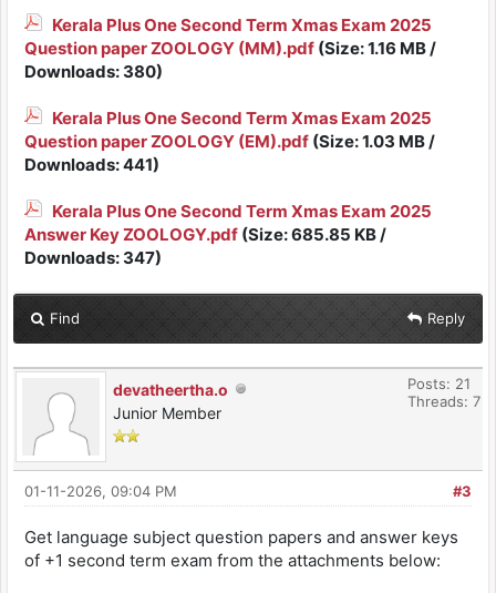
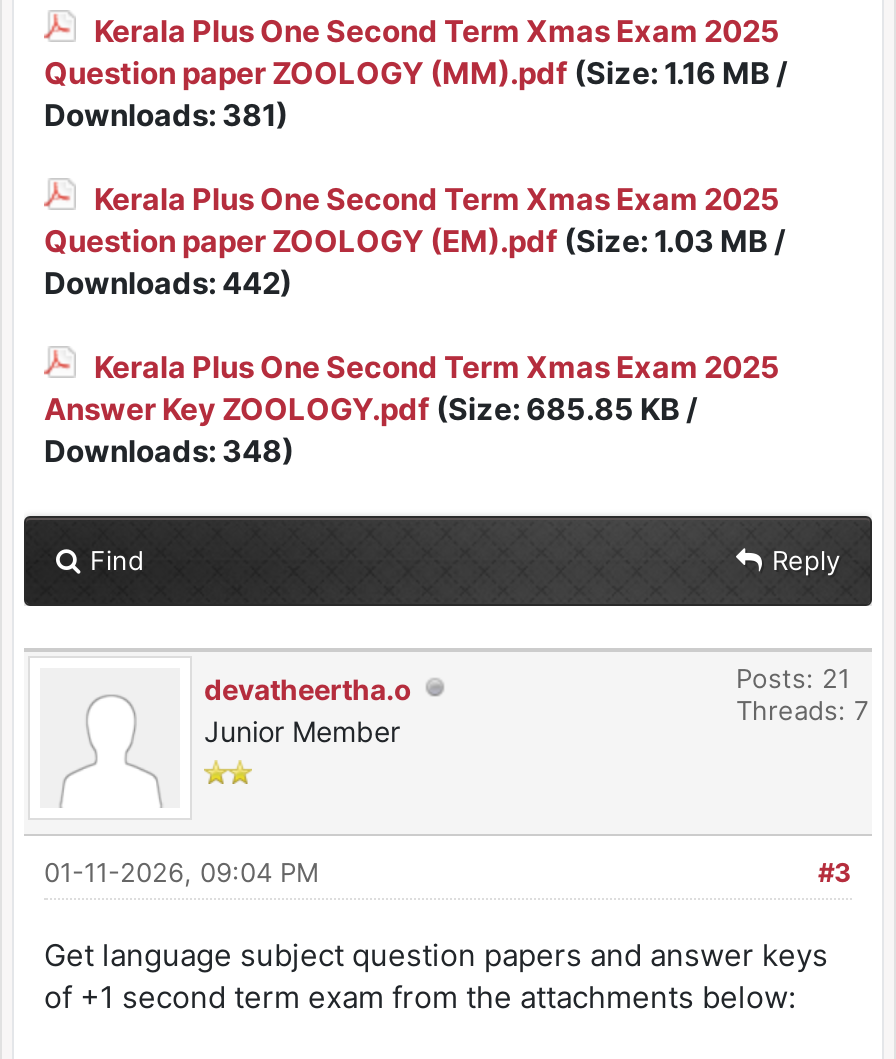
[24,61,163,82] Downloads: 380) -> [44,96,288,134] Downloads: 381)
[24,154,159,175] Downloads: 441) -> [44,264,292,302] Downloads: 442)
[24,247,162,268] Downloads: 347) -> [44,432,294,470] Downloads: 348)

